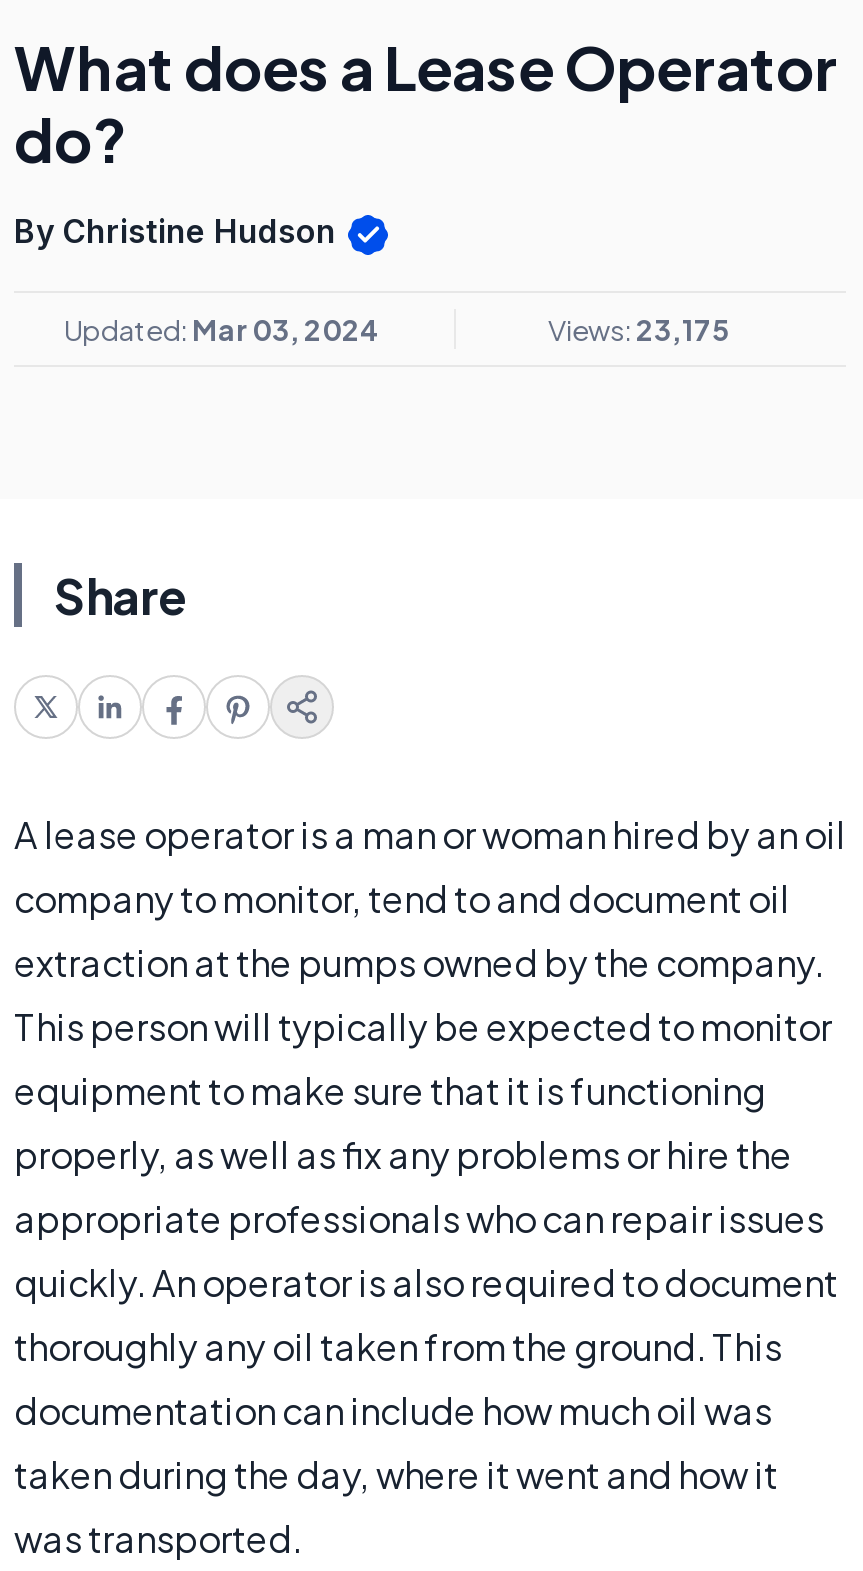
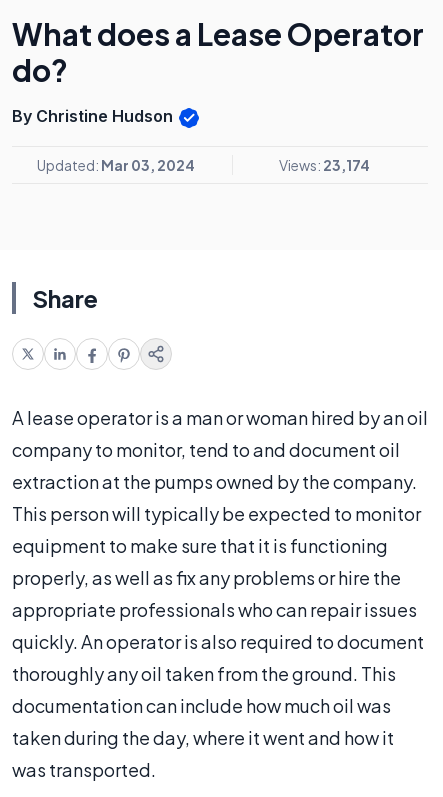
[548,310,730,346] Views: 23,175 -> [279,156,370,174] Views: 23,174

